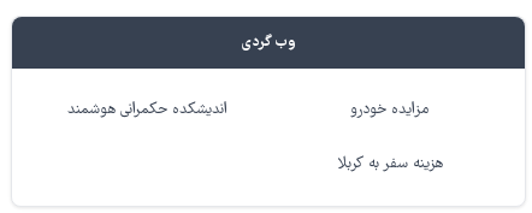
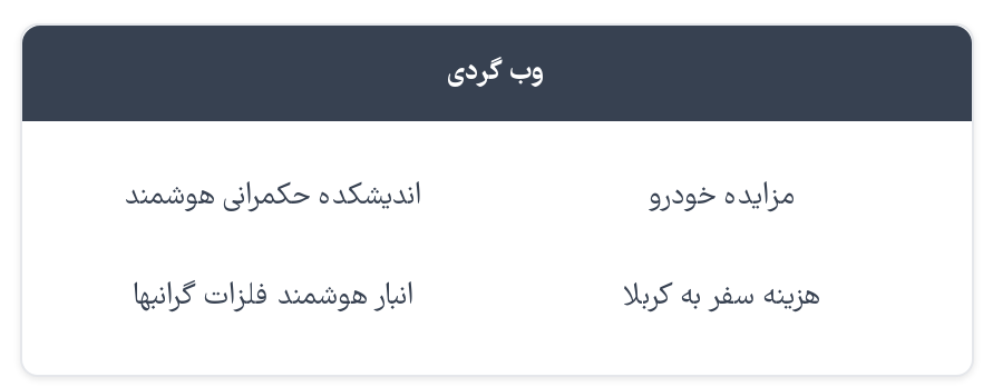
none -> [133,276,413,318] انبار هوشمند فلزات گرانبها

